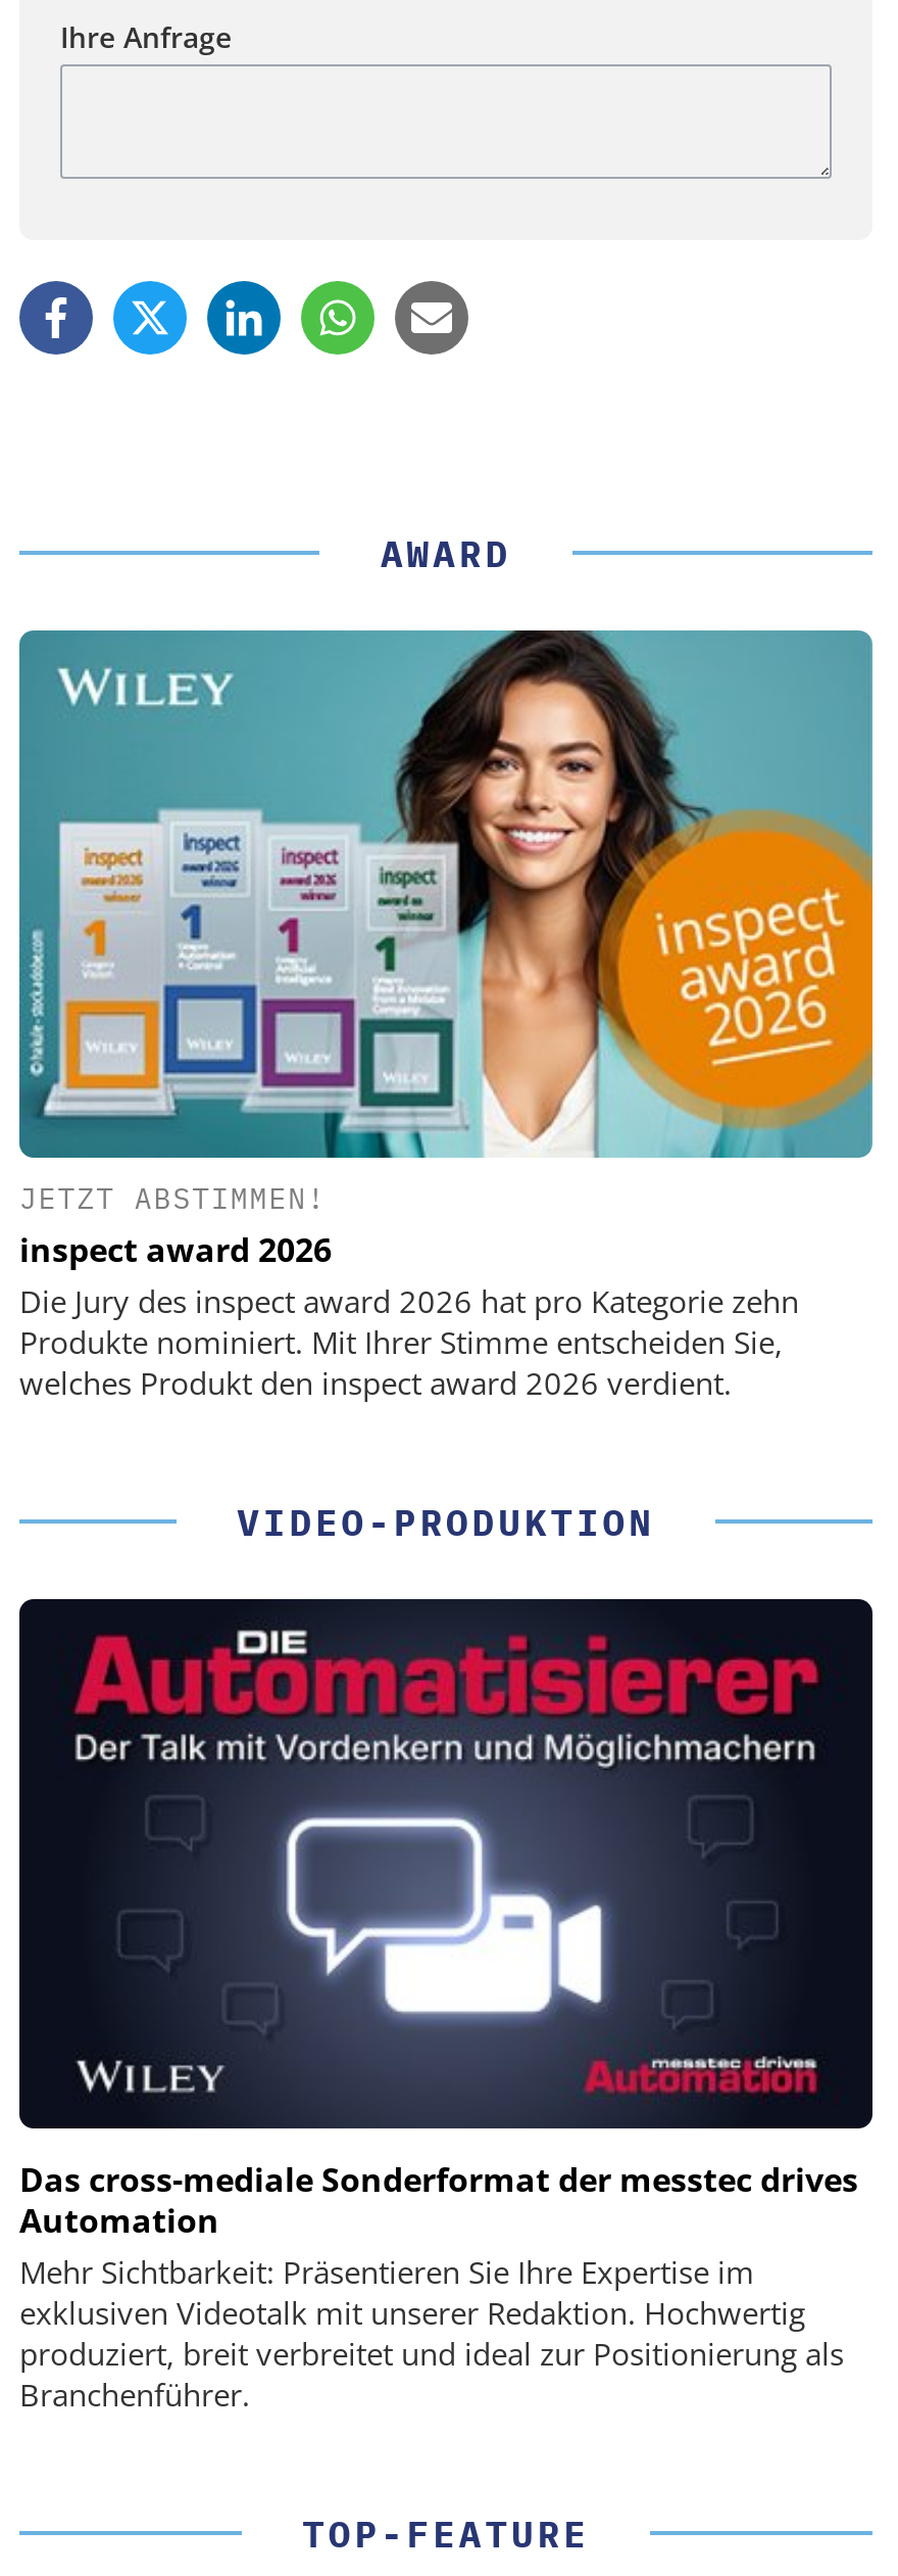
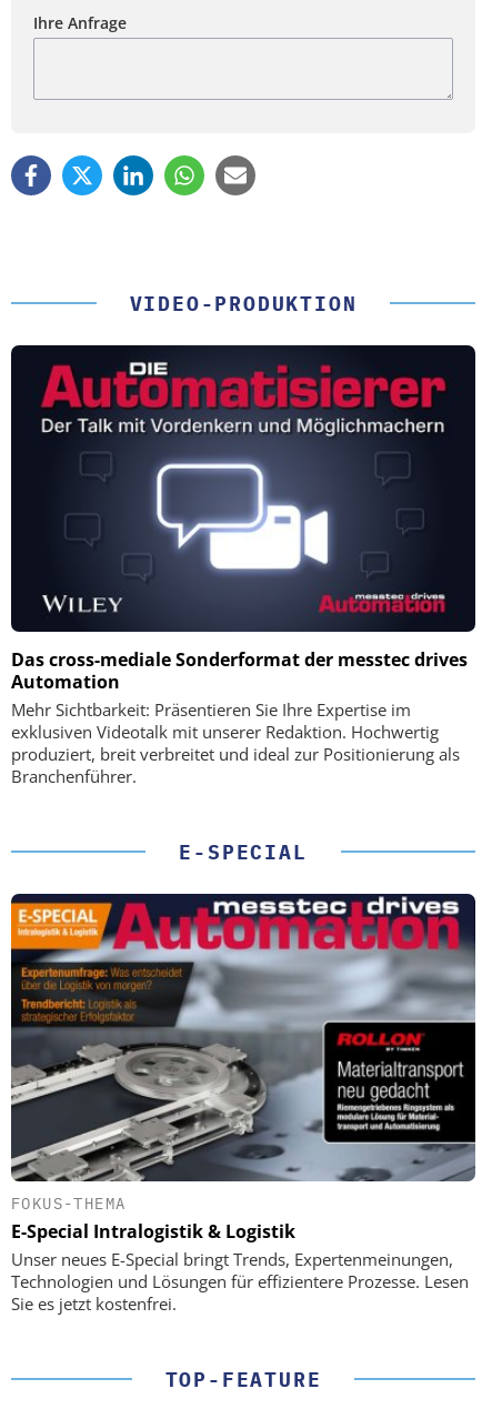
[381,530,511,577] AWARD -> none
[17,628,875,1403] [image] | JETZT ABSTIMMEN! | inspect award 2026 | Die Jury des inspect award 2026 hat pro Kategorie zehn | Produkte nominiert. Mit Ihrer Stimme entscheiden Sie, | welches Produkt den inspect award 2026 verdient. -> none
moved [19,1499,858,2414] -> [11,290,468,787]: [image] | VIDEO-PRODUKTION | Das cross-mediale Sonderformat der messtec drives | Automation | Mehr Sichtbarkeit: Präsentieren Sie Ihre Expertise im | exklusiven Videotalk mit unserer Redaktion. Hochwertig | produziert, breit verbreitet und ideal zur Positionierung als | Branchenführer.
none -> [10,893,476,1314] [image] | FOKUS-THEMA | E-Special Intralogistik & Logistik | Unser neues E-Special bringt Trends, Expertenmeinungen, | Technologien und Lösungen für effizientere Prozesse. Lesen | Sie es jetzt kostenfrei.
none -> [179,840,307,865] E-SPECIAL

